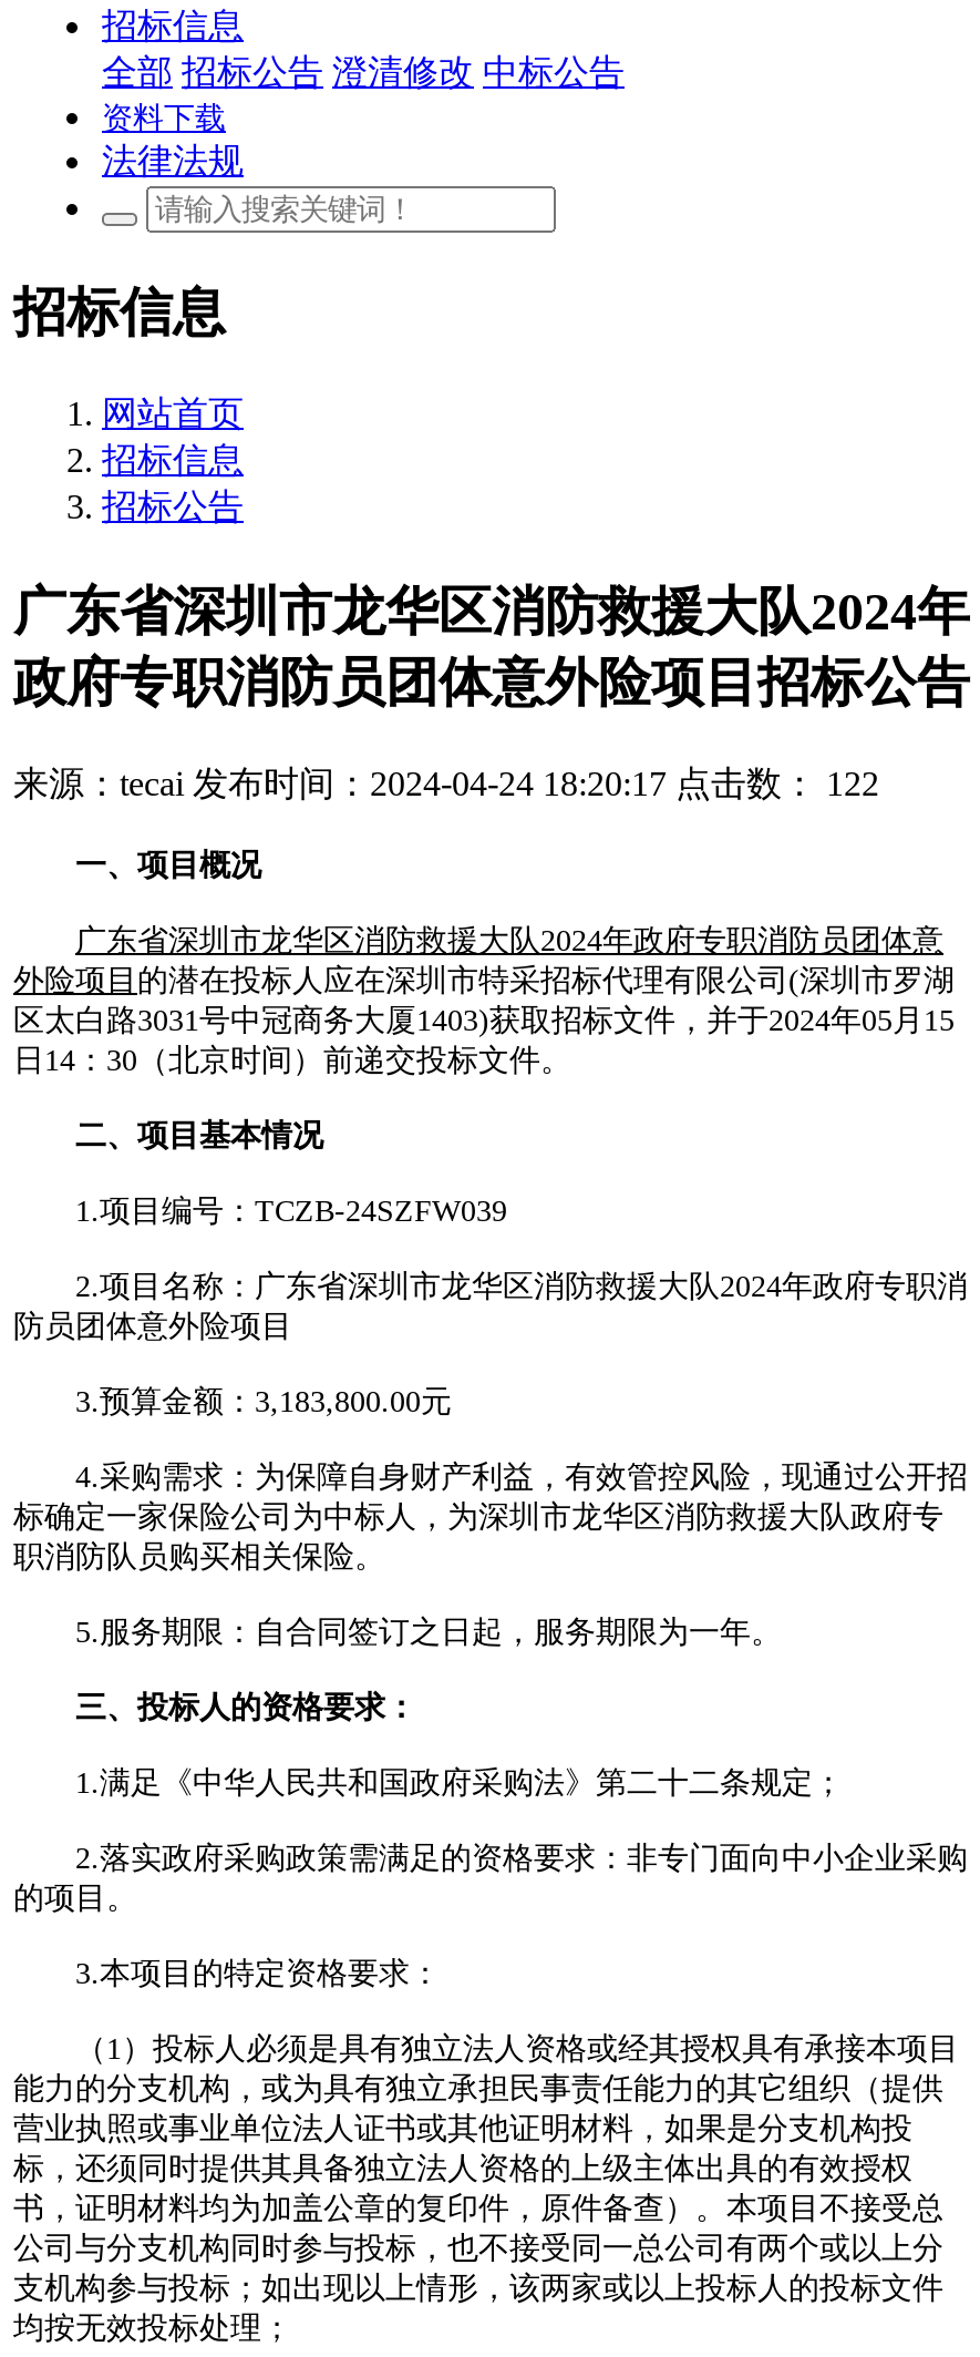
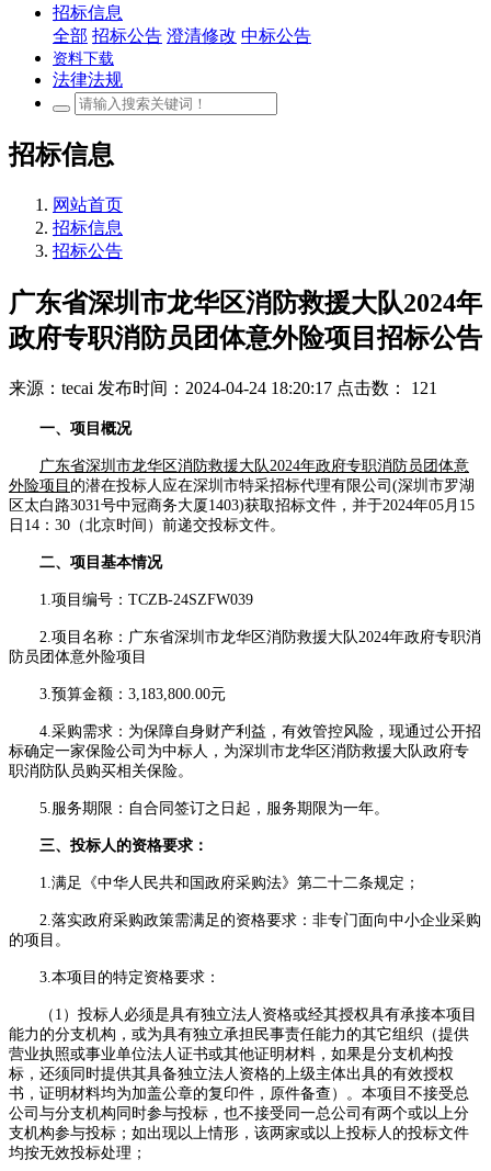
[13,764,879,801] 来源：tecai 发布时间：2024-04-24 18:20:17 点击数： 122 -> [9,378,437,397] 来源：tecai 发布时间：2024-04-24 18:20:17 点击数： 121

